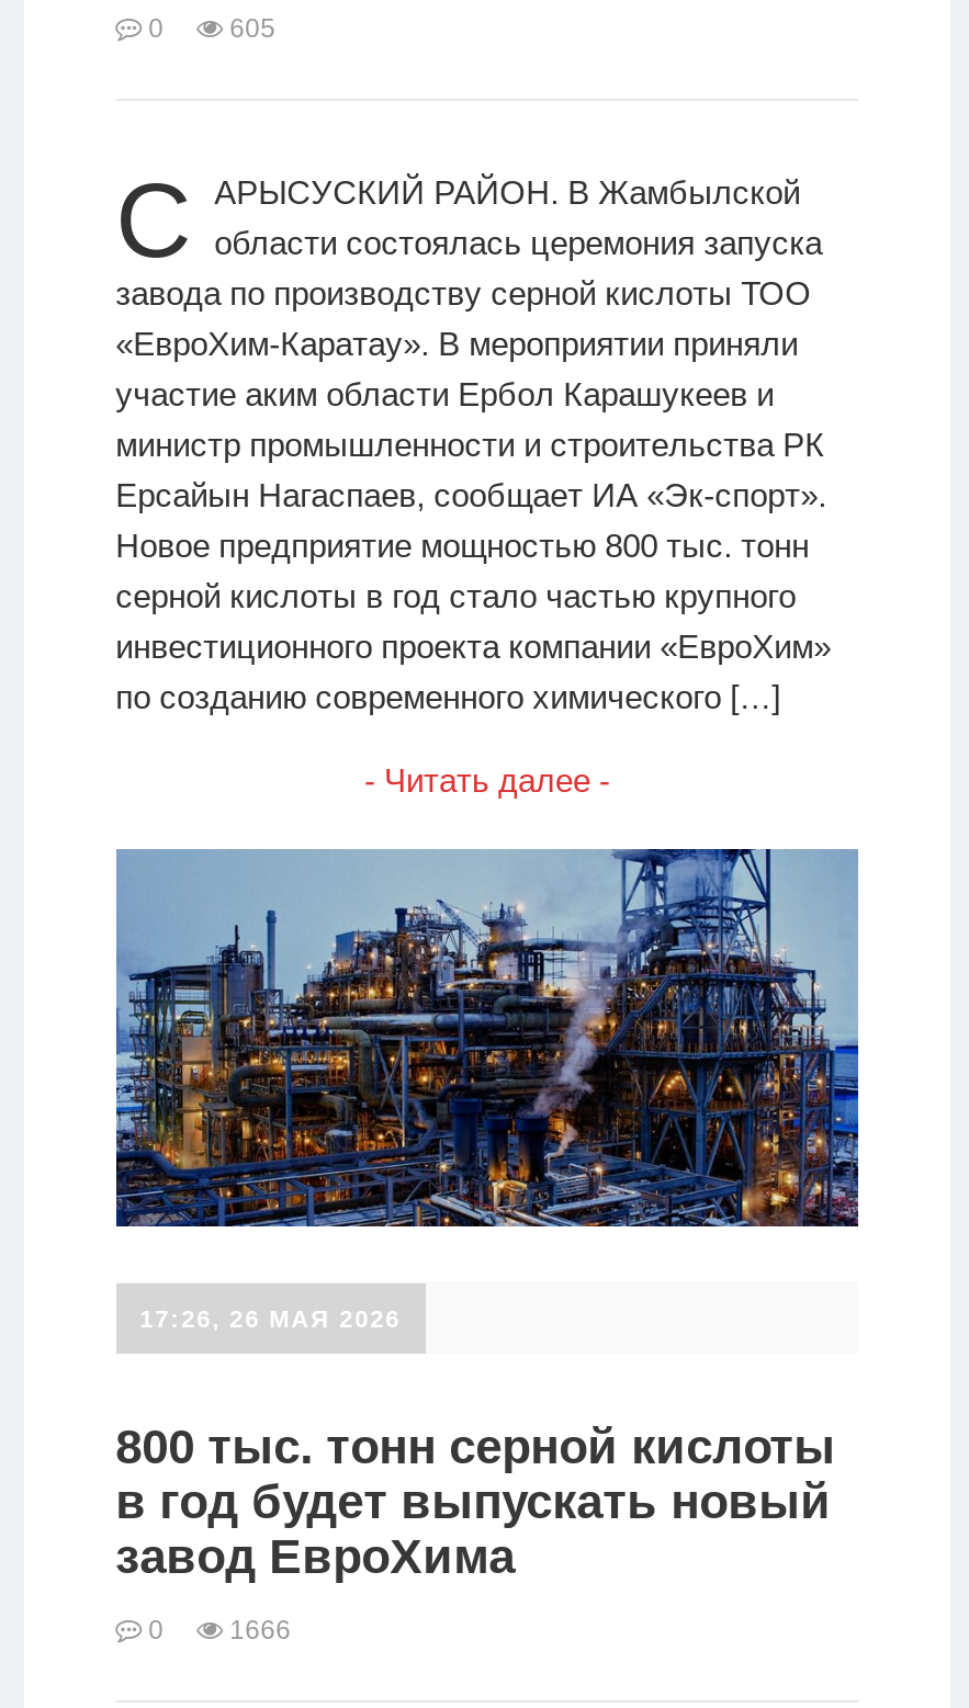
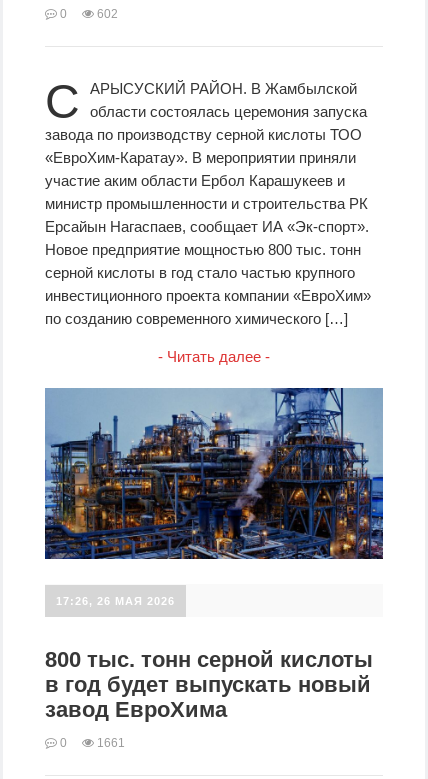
[142,14,276,45] 0 605 -> [57,7,118,21] 0 602
[142,1615,291,1645] 0 1666 -> [57,736,125,750] 0 1661

